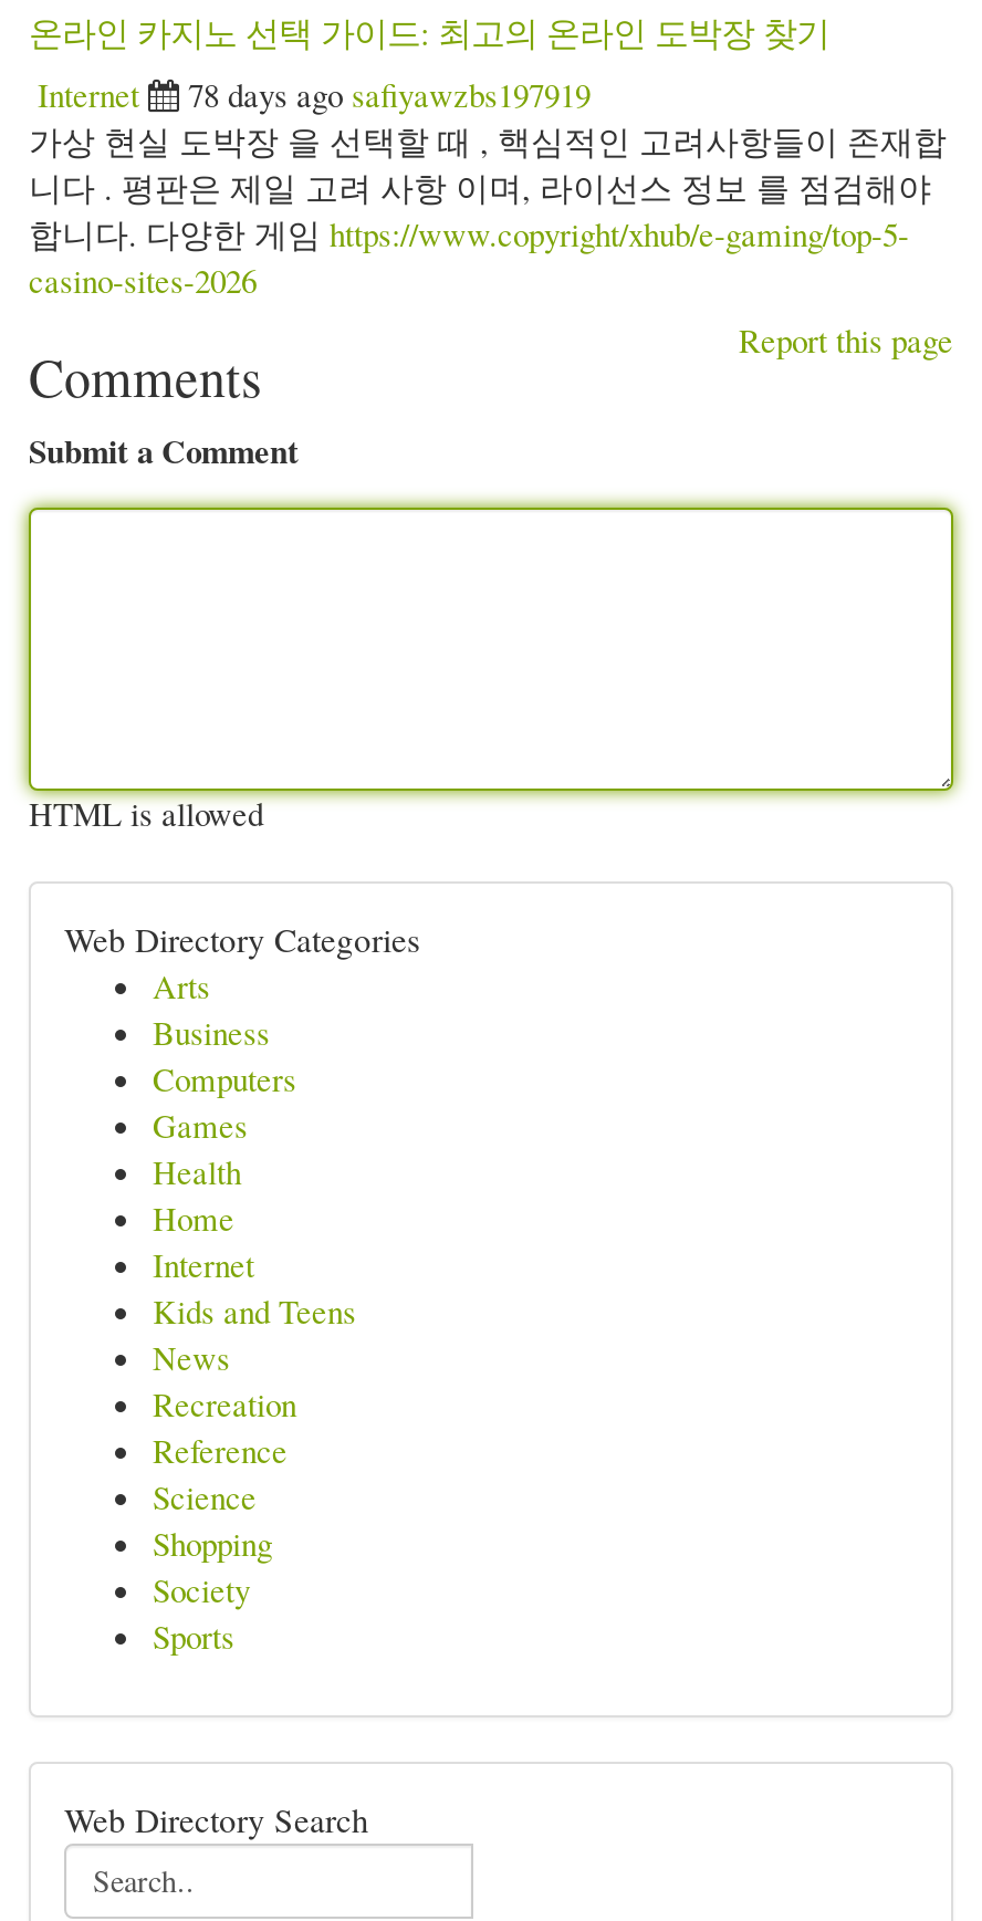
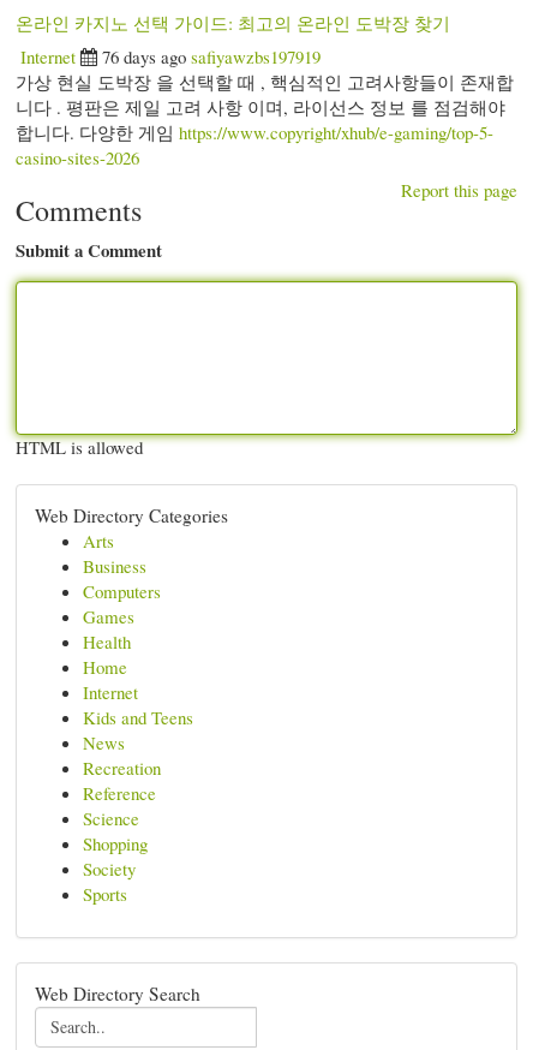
[188,72,591,116] 78 days ago safiyawzbs197919 -> [102,44,321,68] 76 days ago safiyawzbs197919

